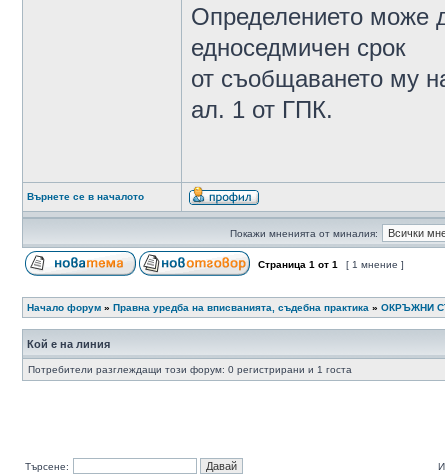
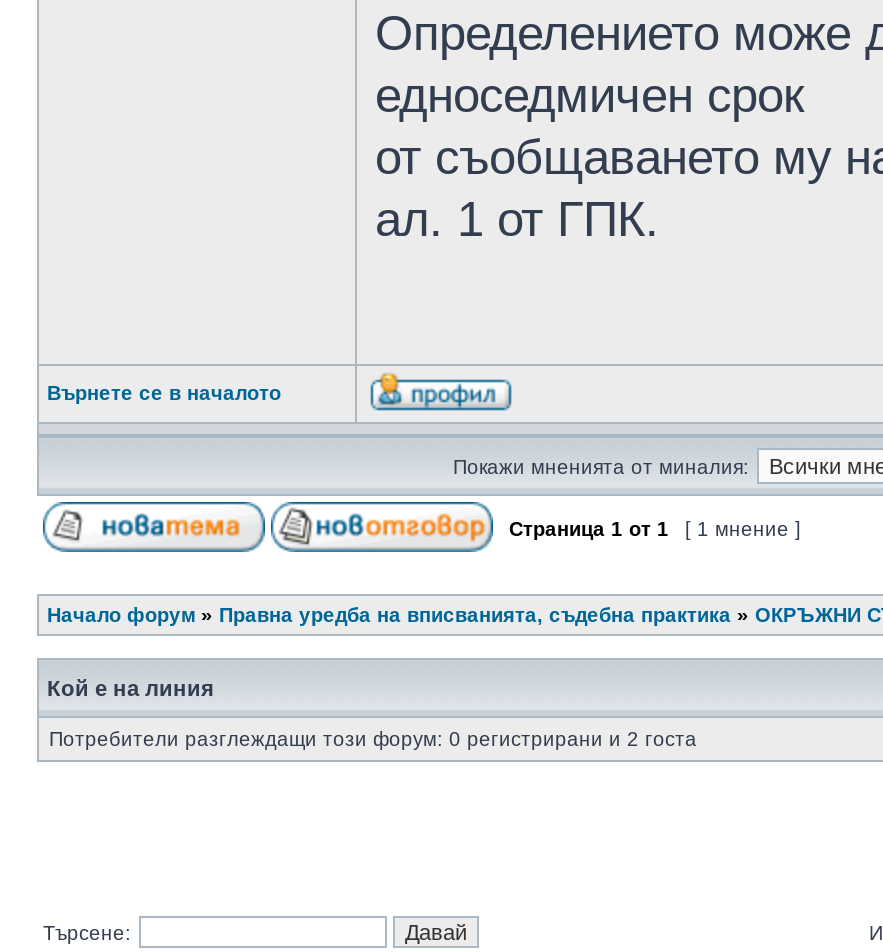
[28,364,352,375] Потребители разглеждащи този форум: 0 регистрирани и 1 госта -> [49,728,697,750] Потребители разглеждащи този форум: 0 регистрирани и 2 госта

